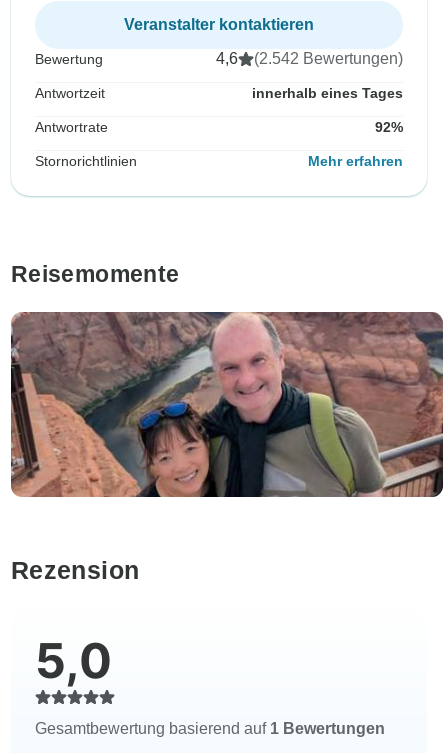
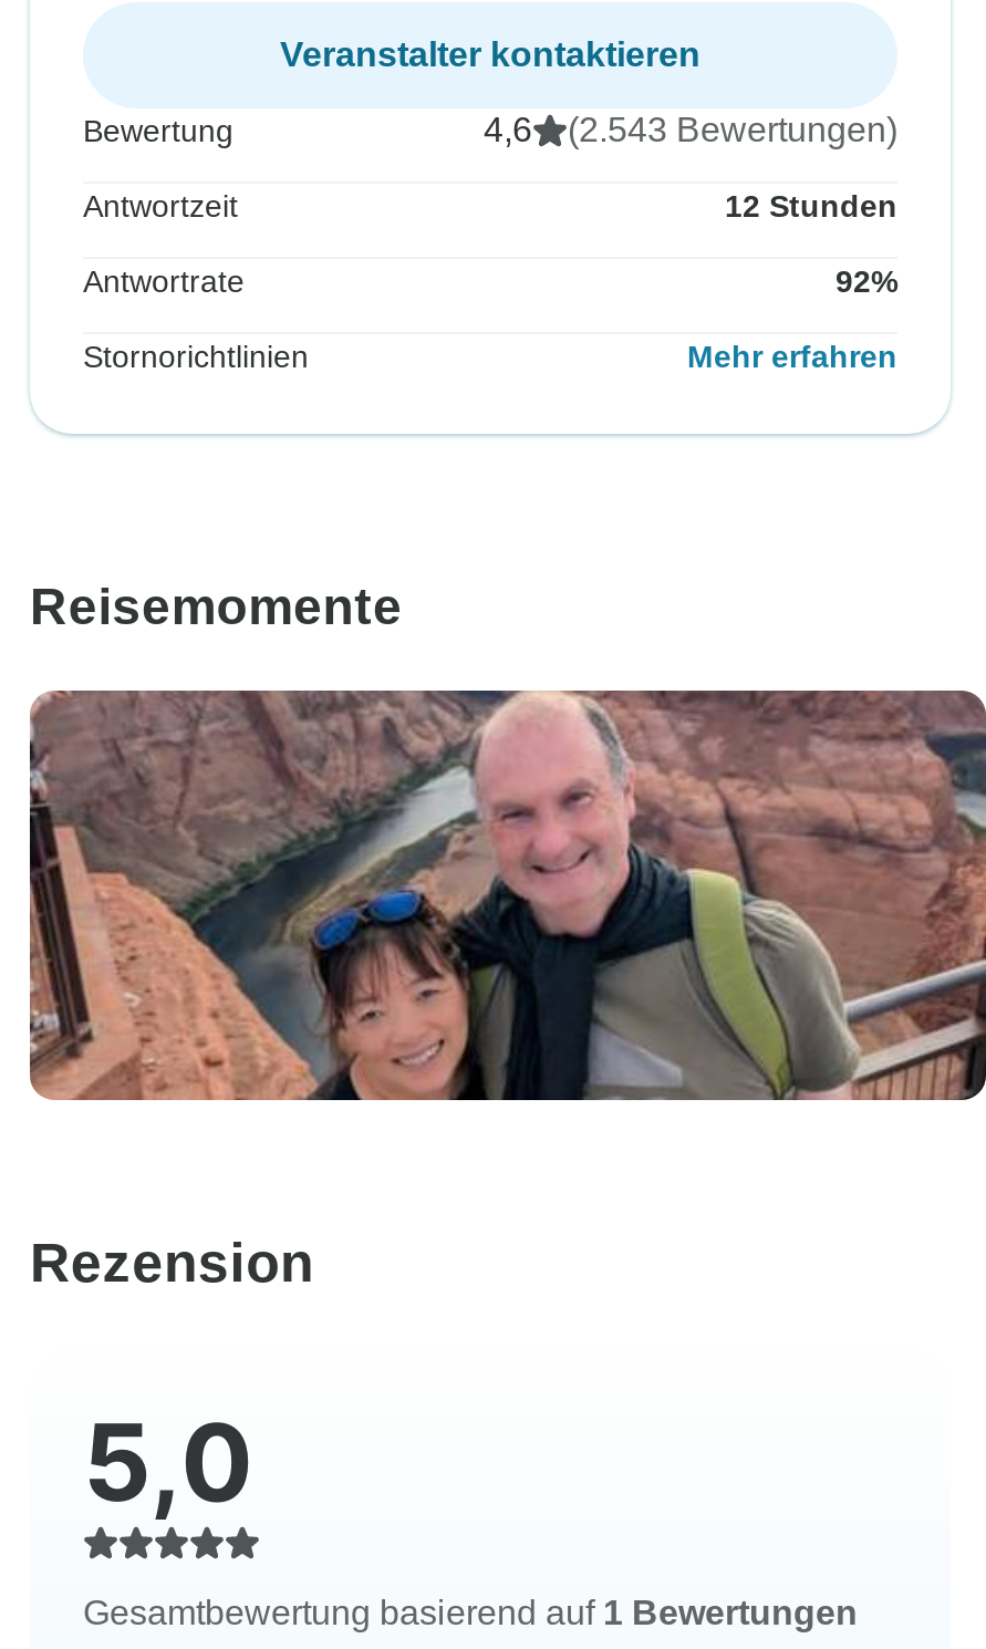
[216,50,403,67] 4,6 (2.542 Bewertungen) -> [484,112,897,149] 4,6 (2.543 Bewertungen)
[252,85,403,101] innerhalb eines Tages -> [725,189,897,224] 12 Stunden

